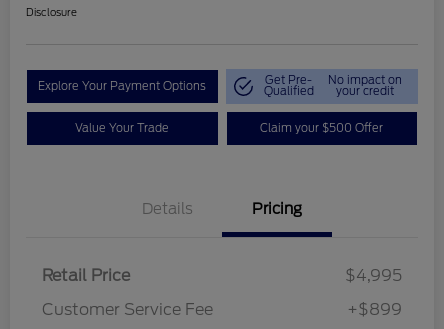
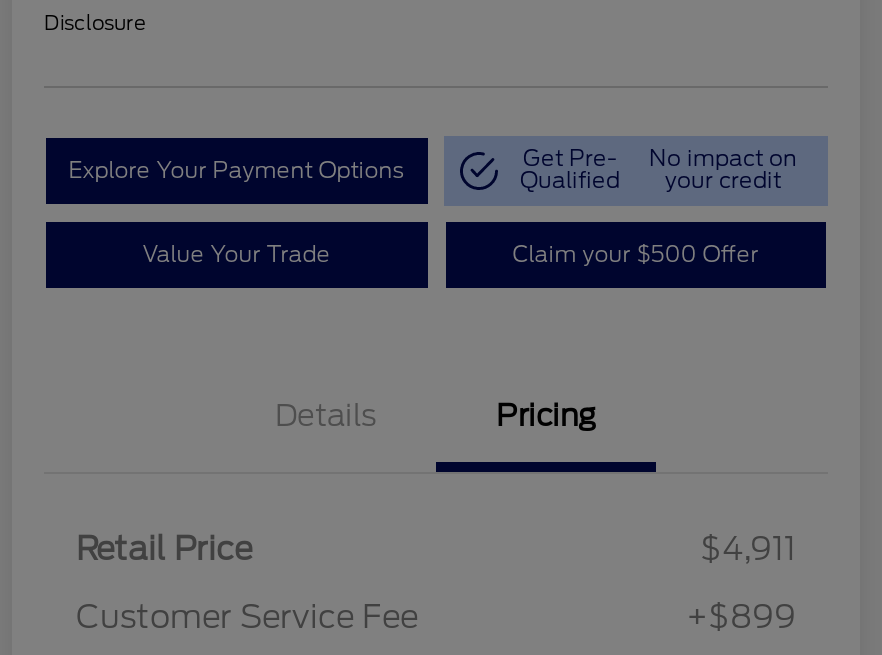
[345,266,402,285] $4,995 -> [700,530,796,568] $4,911

